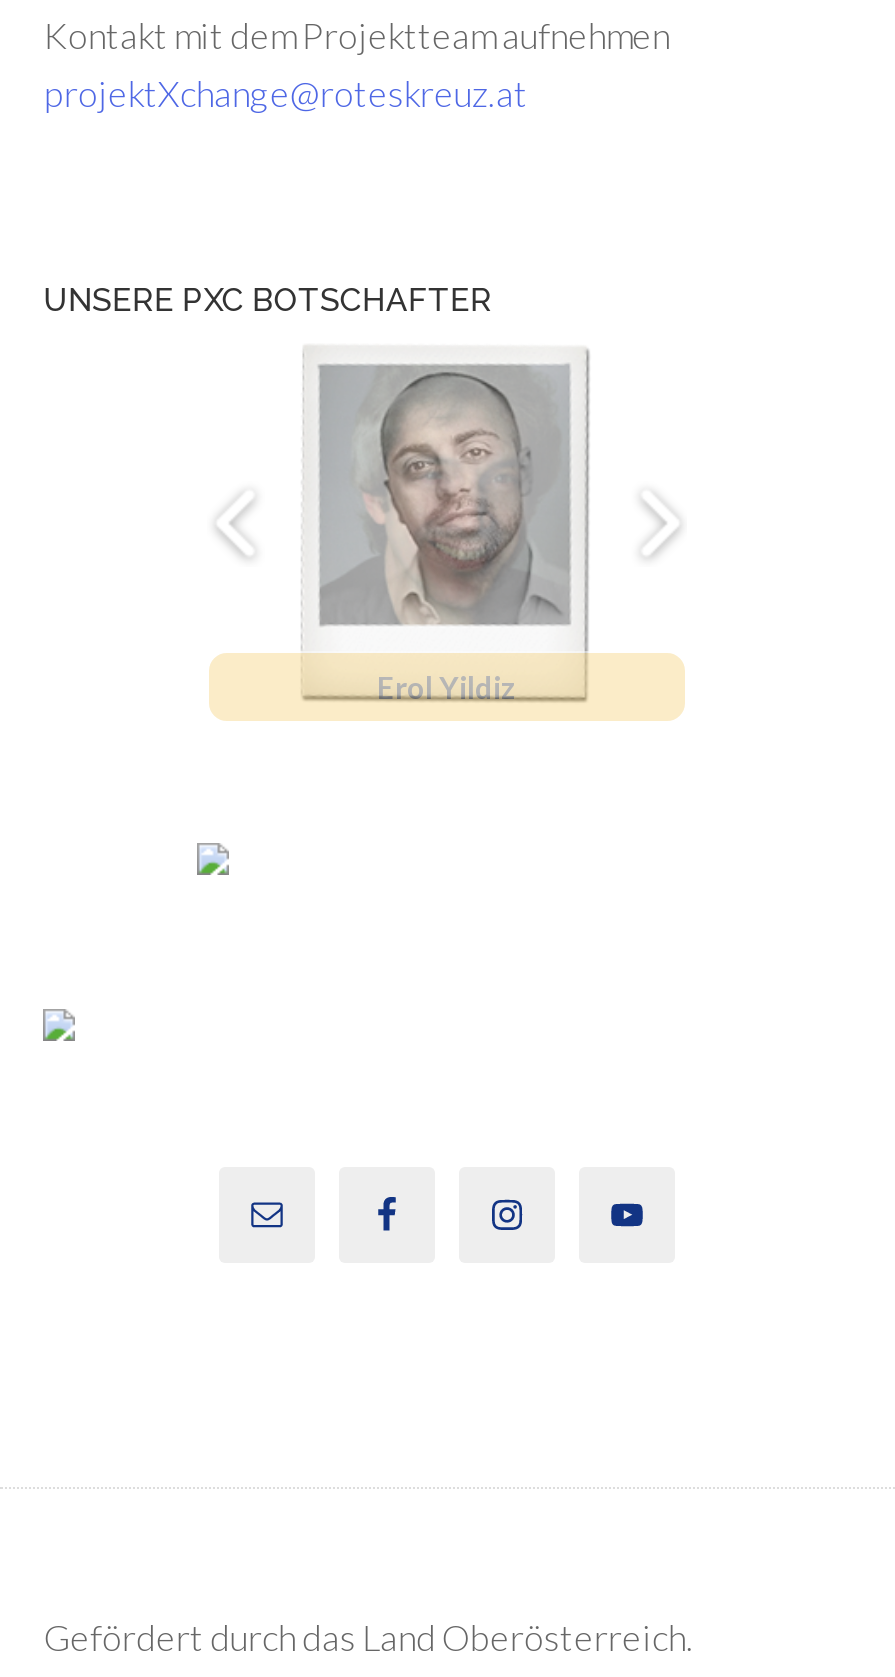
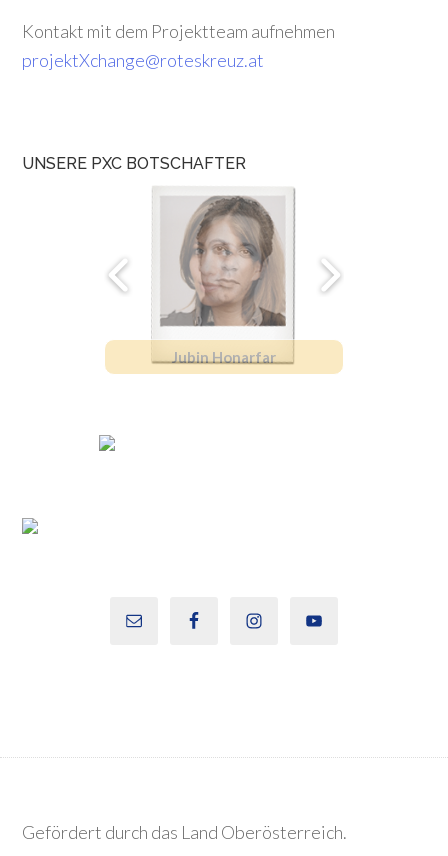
[319,363,571,705] [image] | Erol Yildiz -> [161,196,286,366] [image] | Jubin Honarfar

